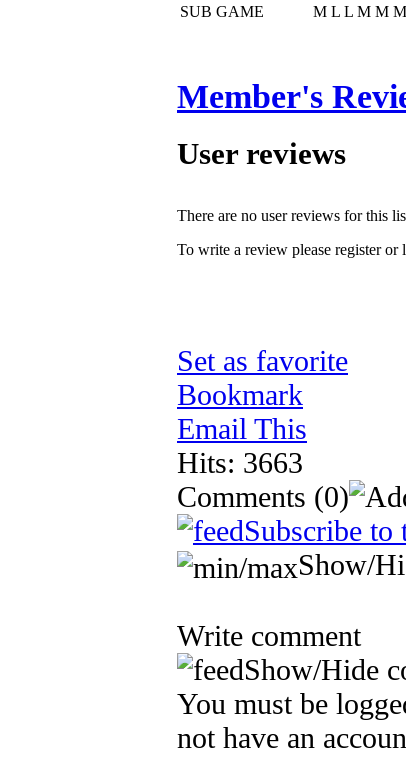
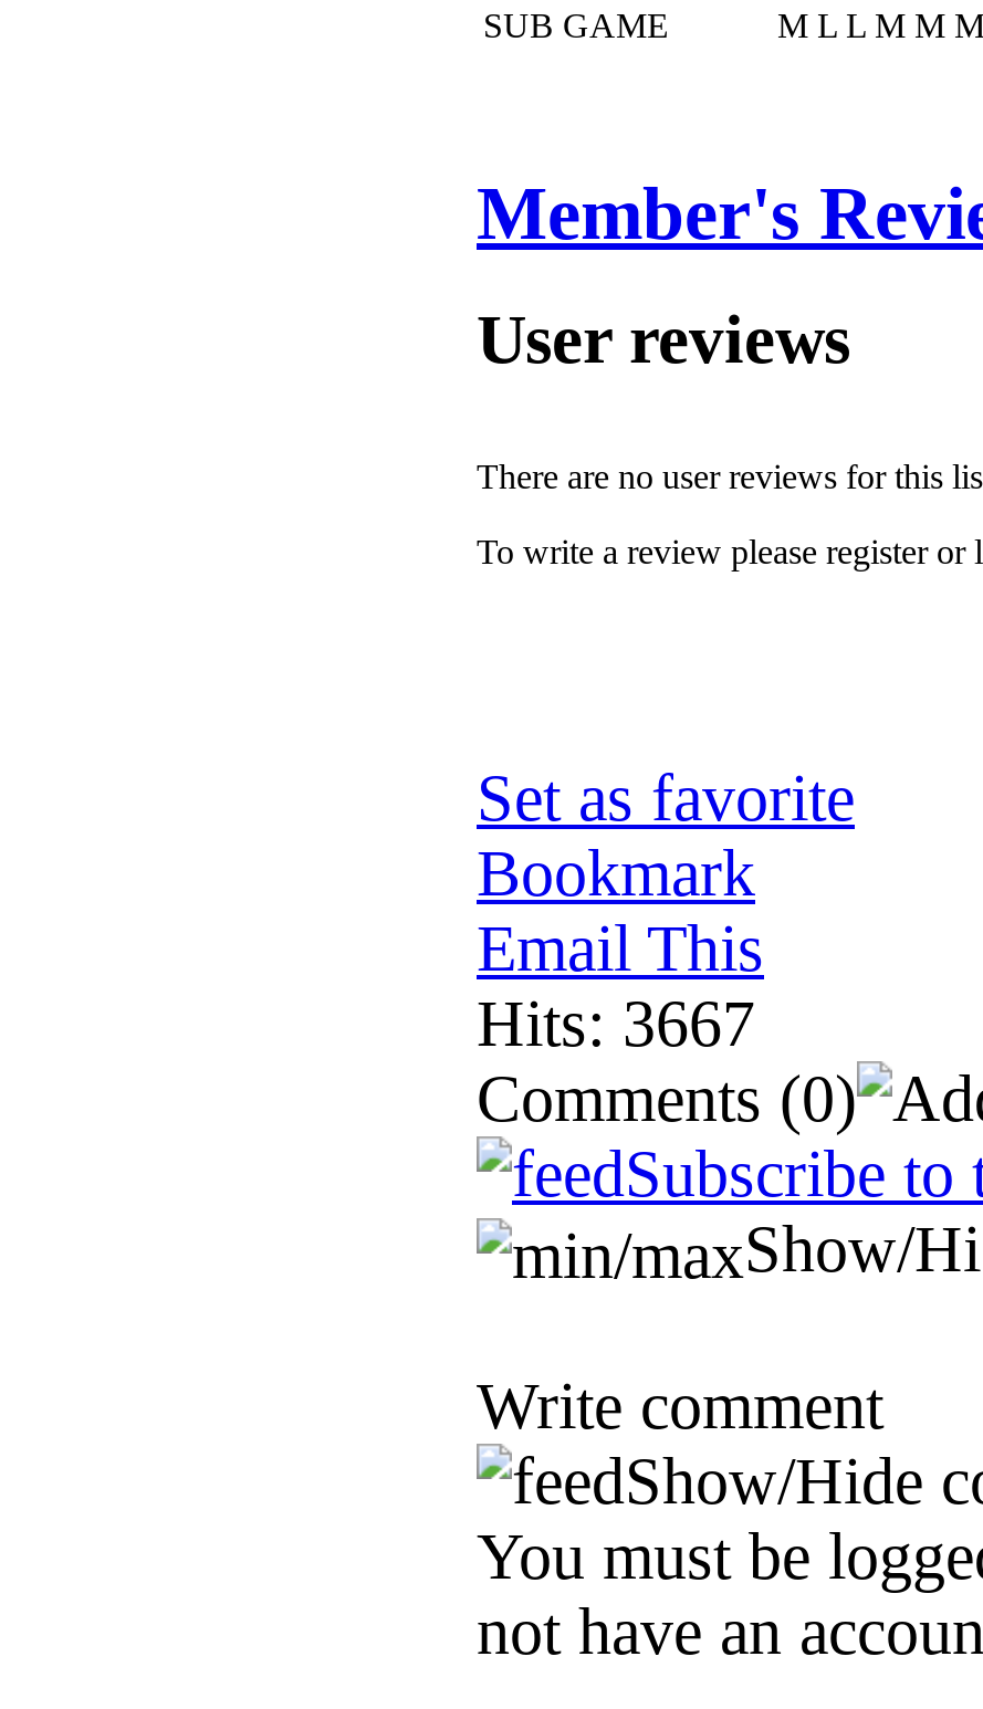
[177,446,303,479] Hits: 3663 -> [477,985,755,1058] Hits: 3667

